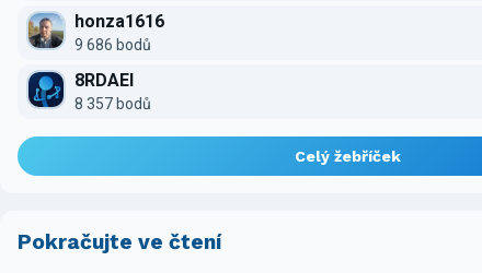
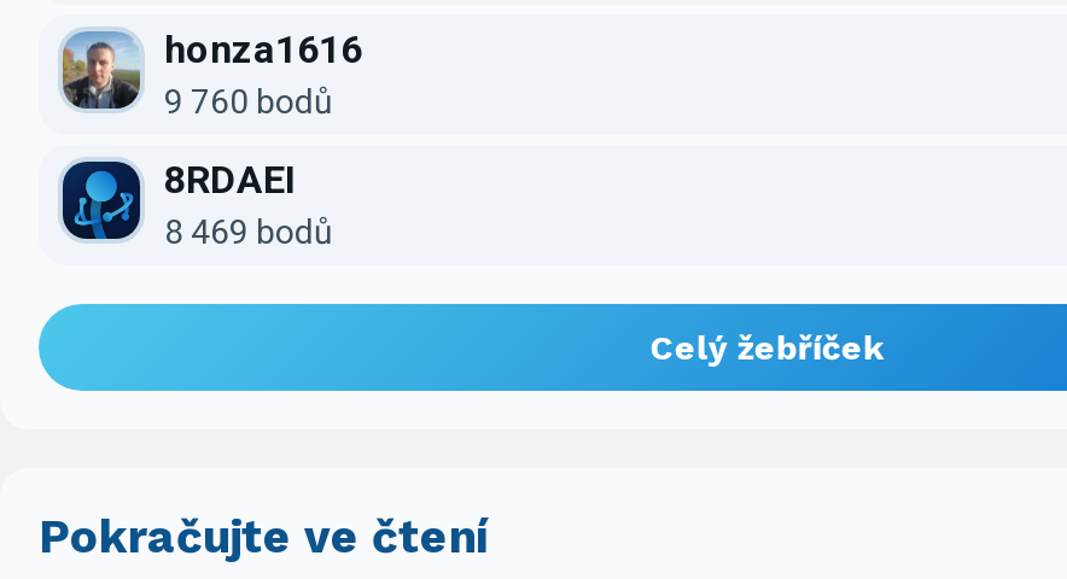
[74,36,151,54] 9 686 bodů -> [164,80,333,119] 9 760 bodů
[74,95,151,113] 8 357 bodů -> [164,211,333,249] 8 469 bodů

